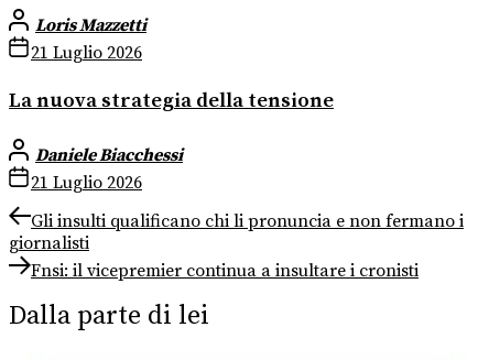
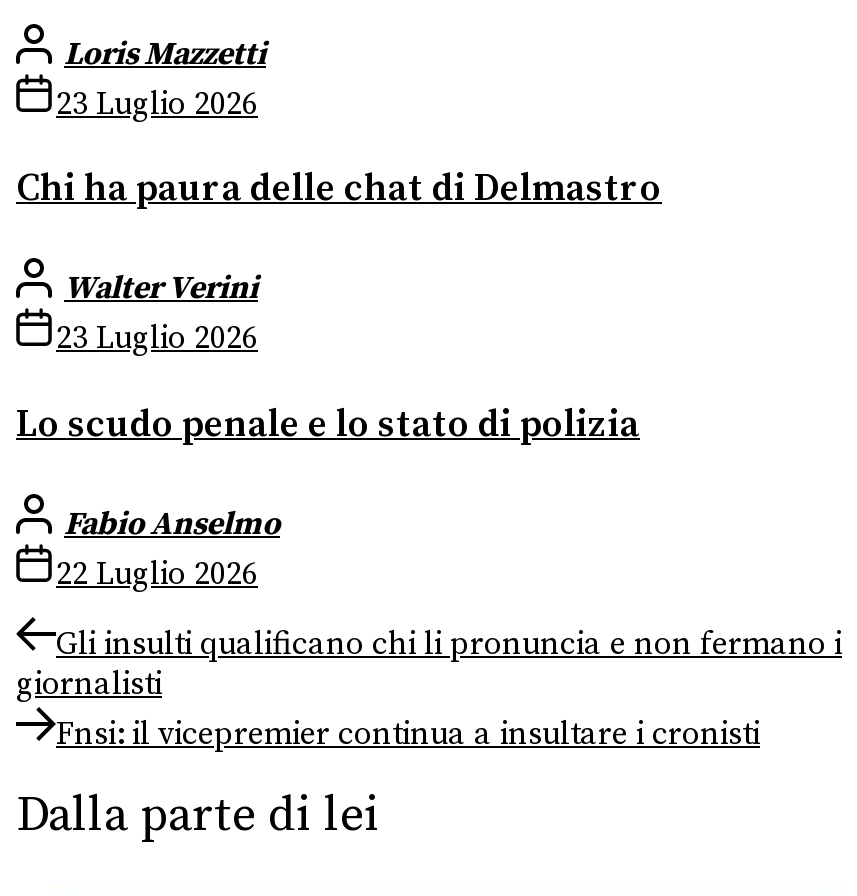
[9,42,334,193] 21 Luglio 2026 | La nuova strategia della tensione | Daniele Biacchessi | 21 Luglio 2026 -> [16,83,662,593] 23 Luglio 2026 | Chi ha paura delle chat di Delmastro | Walter Verini | 23 Luglio 2026 | Lo scudo penale e lo stato di polizia | Fabio Anselmo | 22 Luglio 2026

